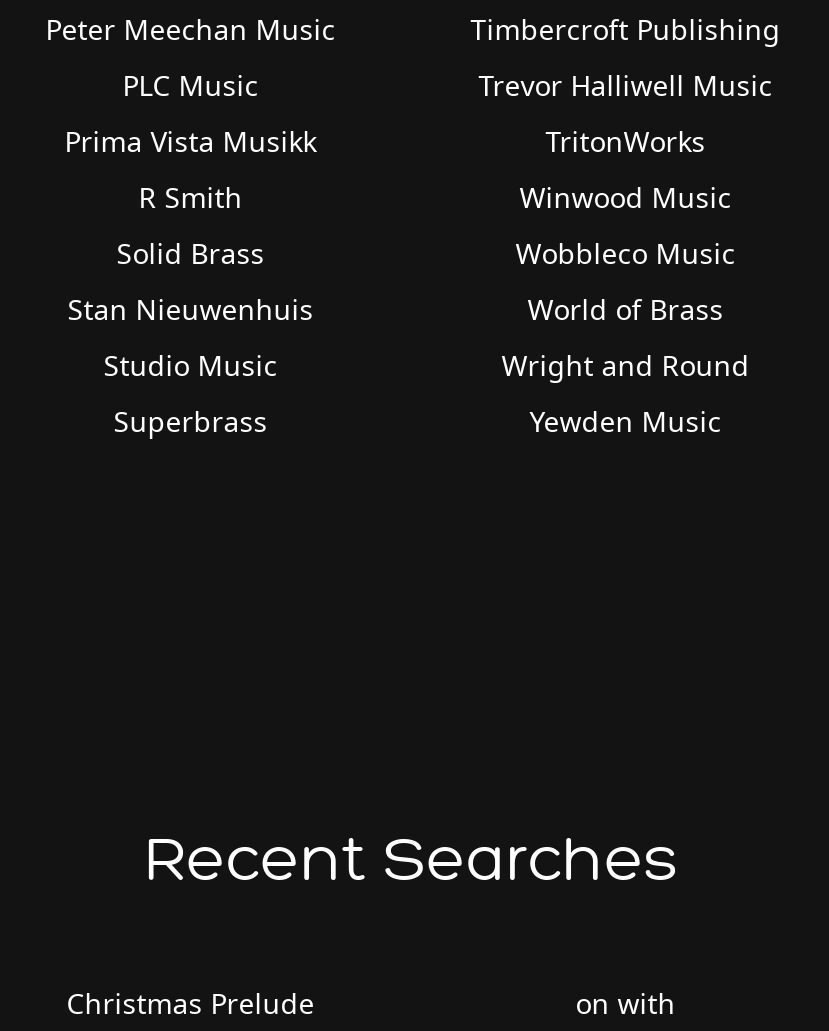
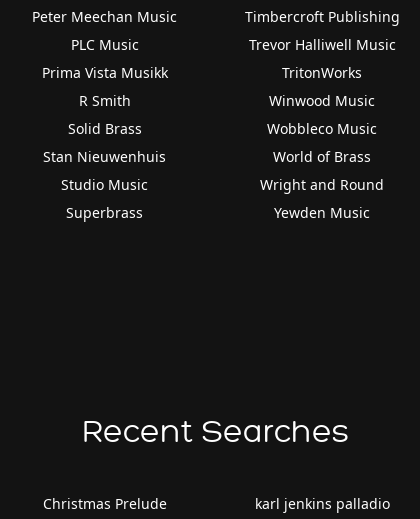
[575,984,675,1022] on with -> [255,494,390,513] karl jenkins palladio

